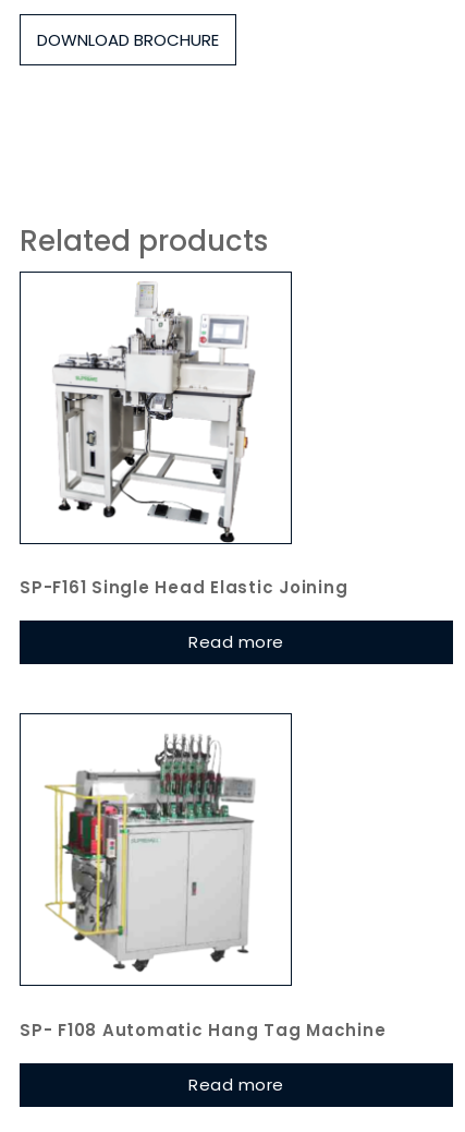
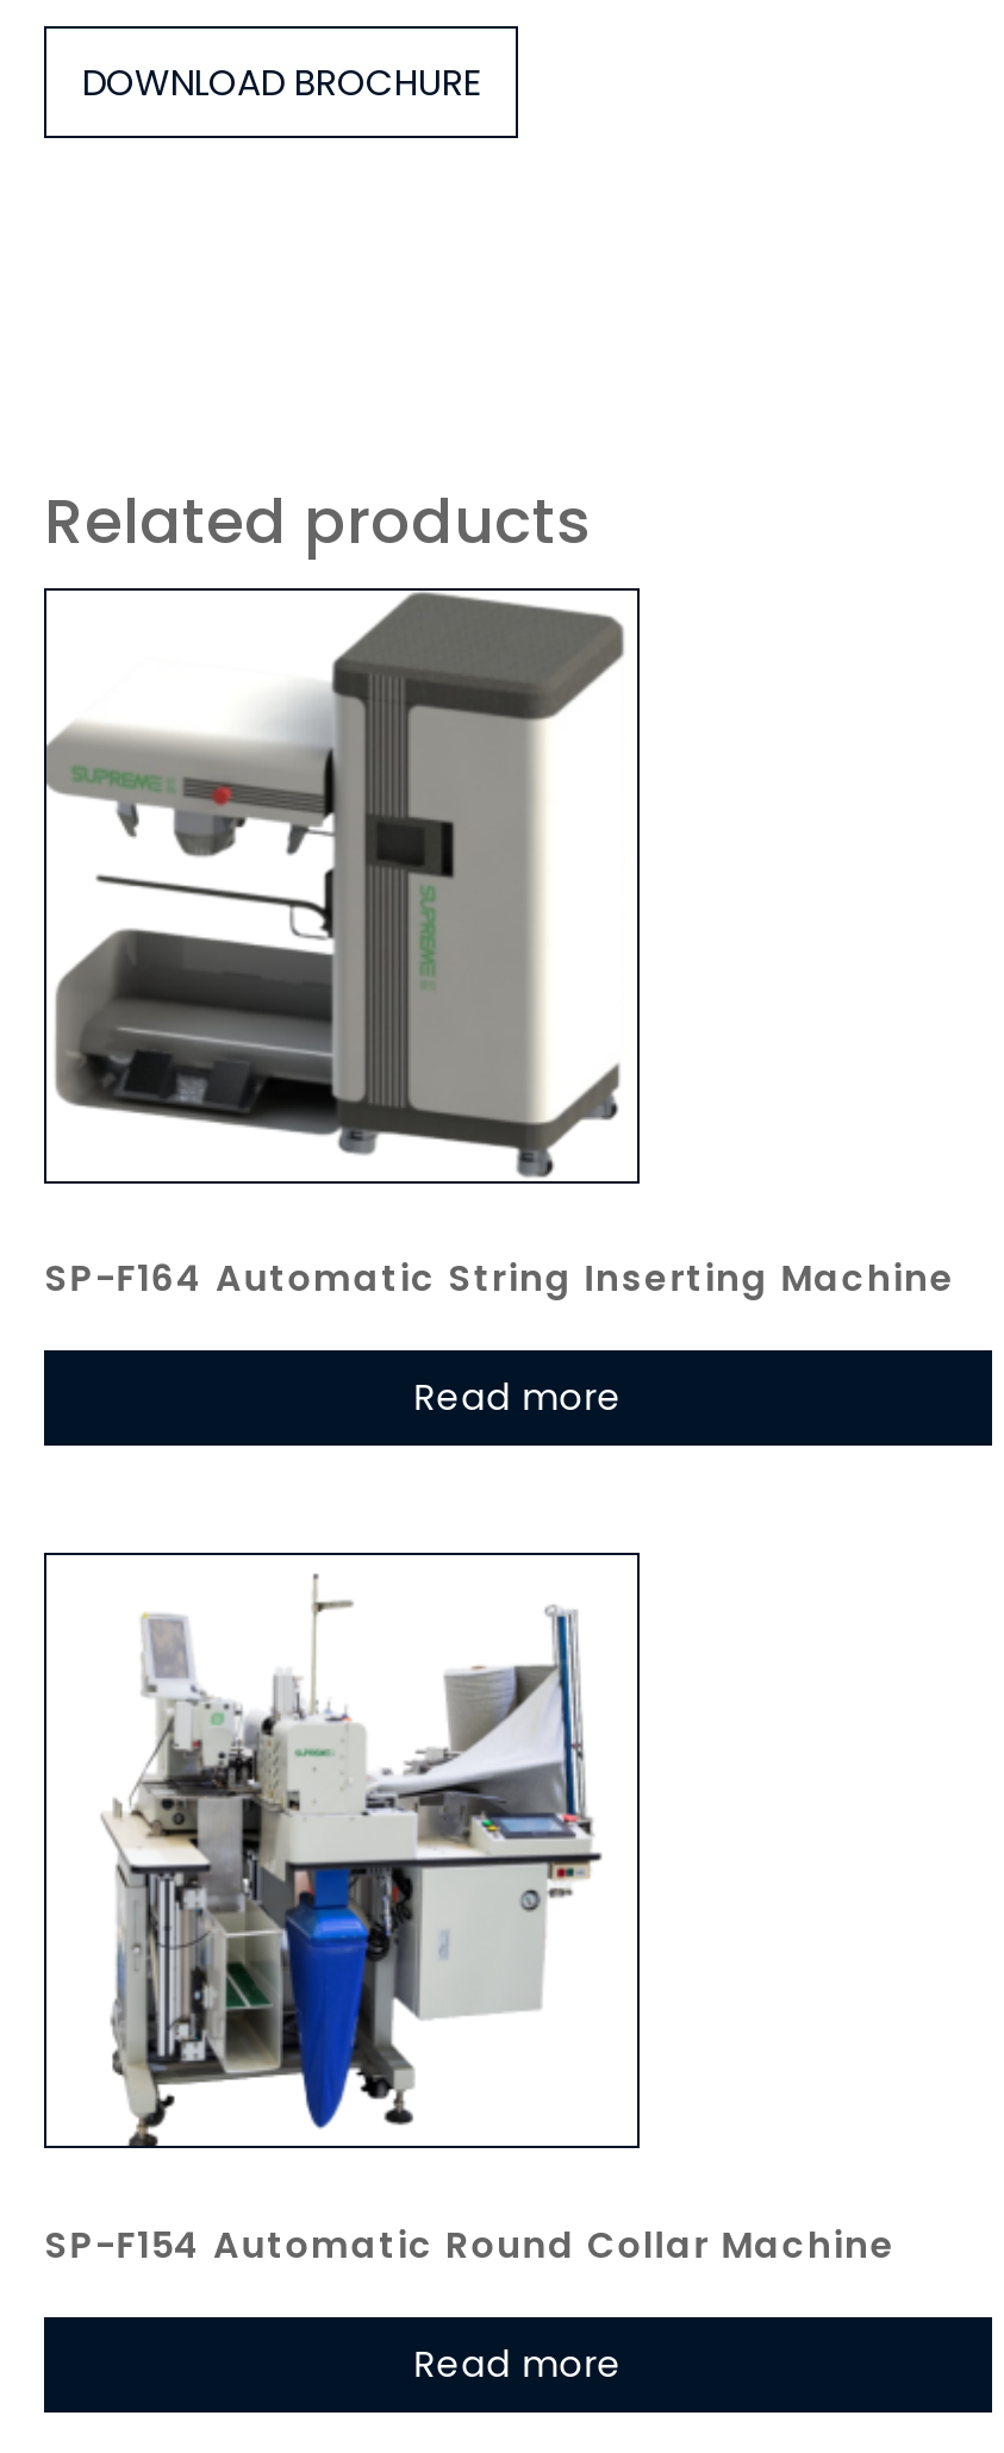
[20,273,348,599] [image] | SP-F161 Single Head Elastic Joining -> [44,593,955,1303] [image] | SP-F164 Automatic String Inserting Machine
[20,734,386,1041] [image] | SP- F108 Automatic Hang Tag Machine -> [44,1574,896,2268] [image] | SP-F154 Automatic Round Collar Machine

